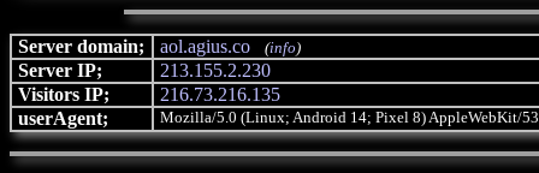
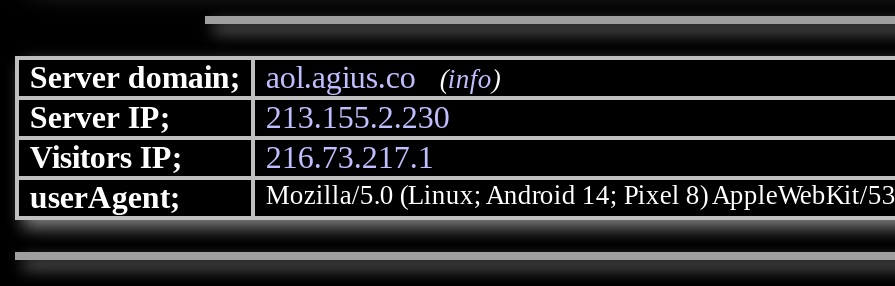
[160,84,281,105] 216.73.216.135 -> [266,140,434,174] 216.73.217.1

